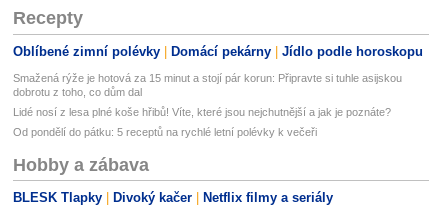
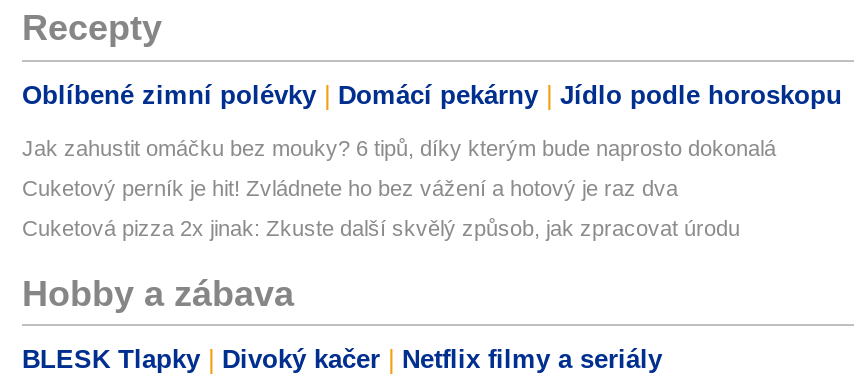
[13,72,402,98] Smažená rýže je hotová za 15 minut a stojí pár korun: Připravte si tuhle asijskou | dobrotu z toho, co dům dal -> [22,135,776,159] Jak zahustit omáčku bez mouky? 6 tipů, díky kterým bude naprosto dokonalá
[13,106,391,118] Lidé nosí z lesa plné koše hřibů! Víte, které jsou nejchutnější a jak je poznáte? -> [22,175,678,199] Cuketový perník je hit! Zvládnete ho bez vážení a hotový je raz dva
[13,126,317,138] Od pondělí do pátku: 5 receptů na rychlé letní polévky k večeři -> [22,215,740,239] Cuketová pizza 2x jinak: Zkuste další skvělý způsob, jak zpracovat úrodu

